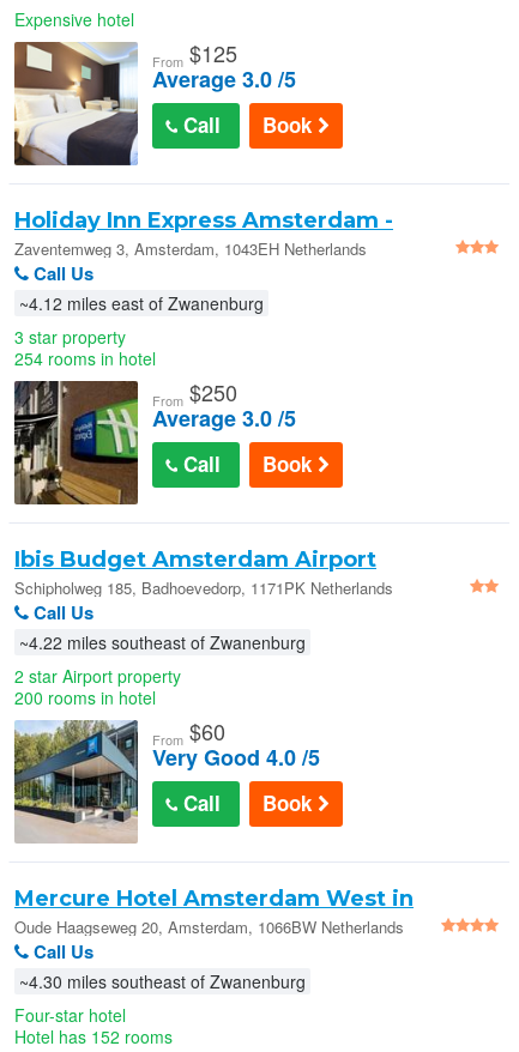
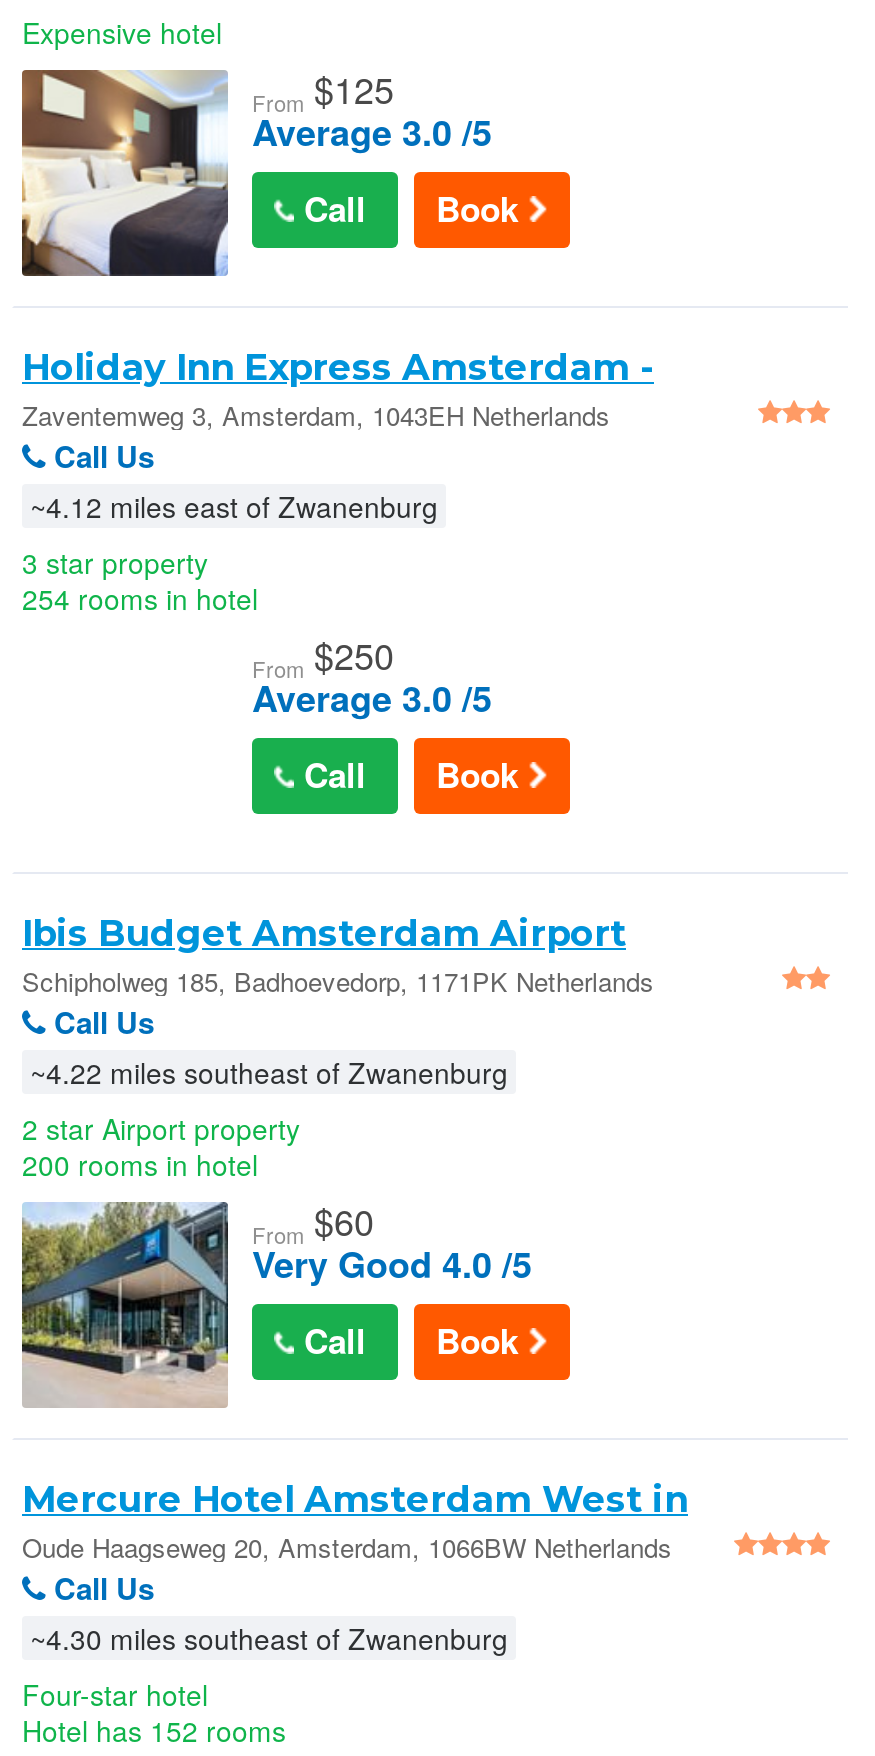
[13,380,139,506] [image] -> none

